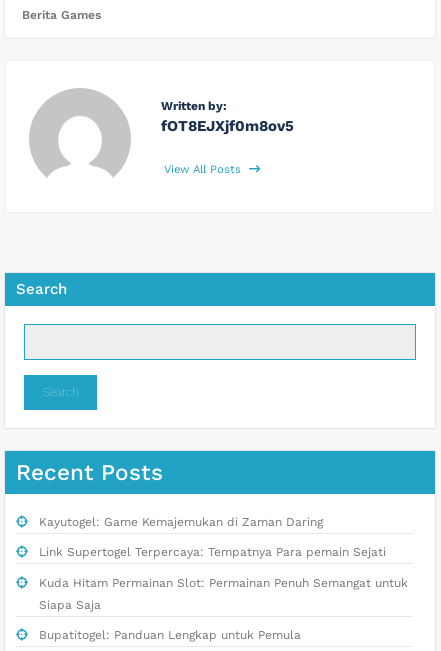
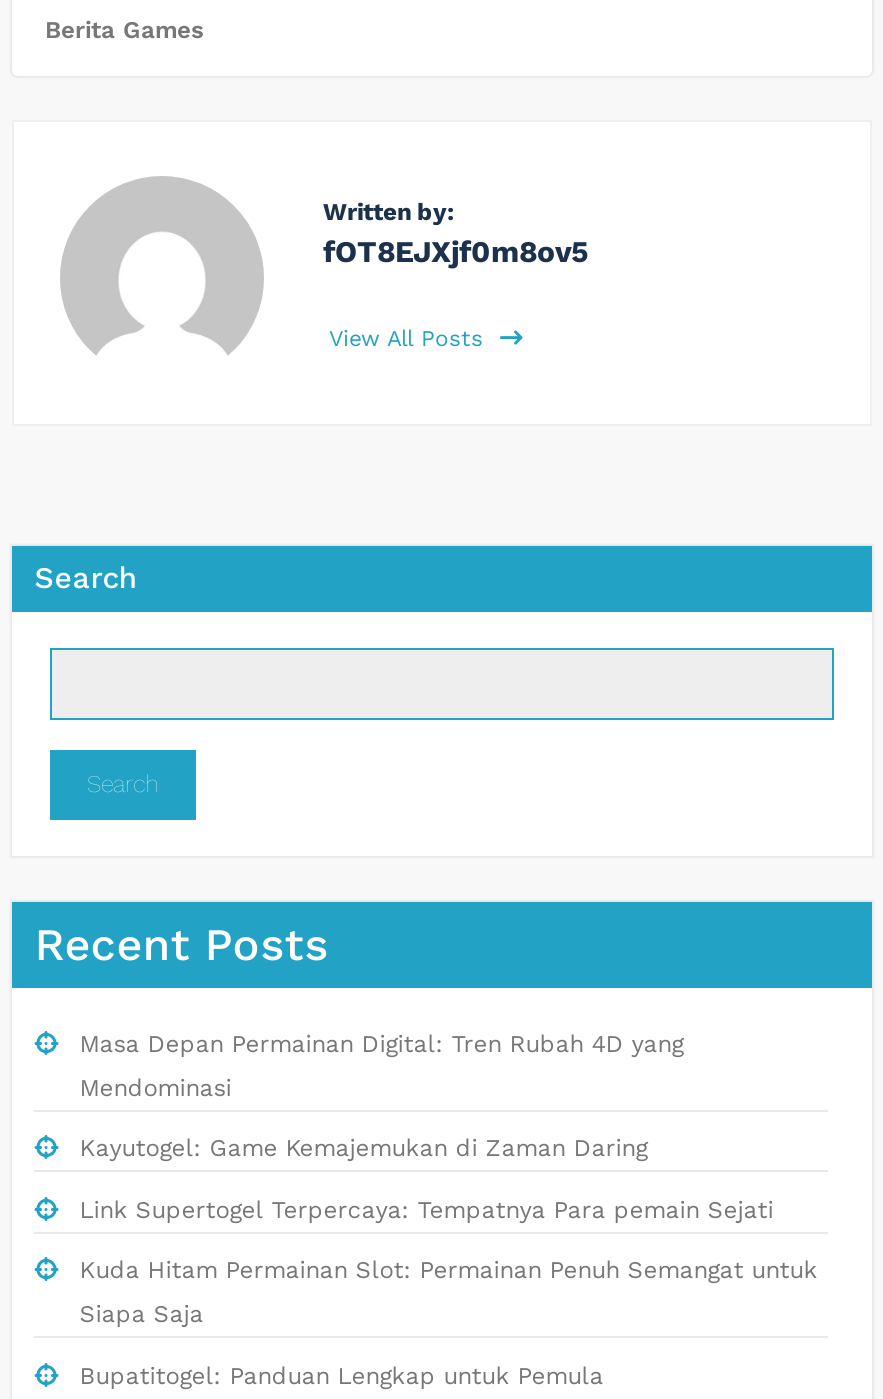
none -> [80,1030,684,1102] Masa Depan Permainan Digital: Tren Rubah 4D yang | Mendominasi

